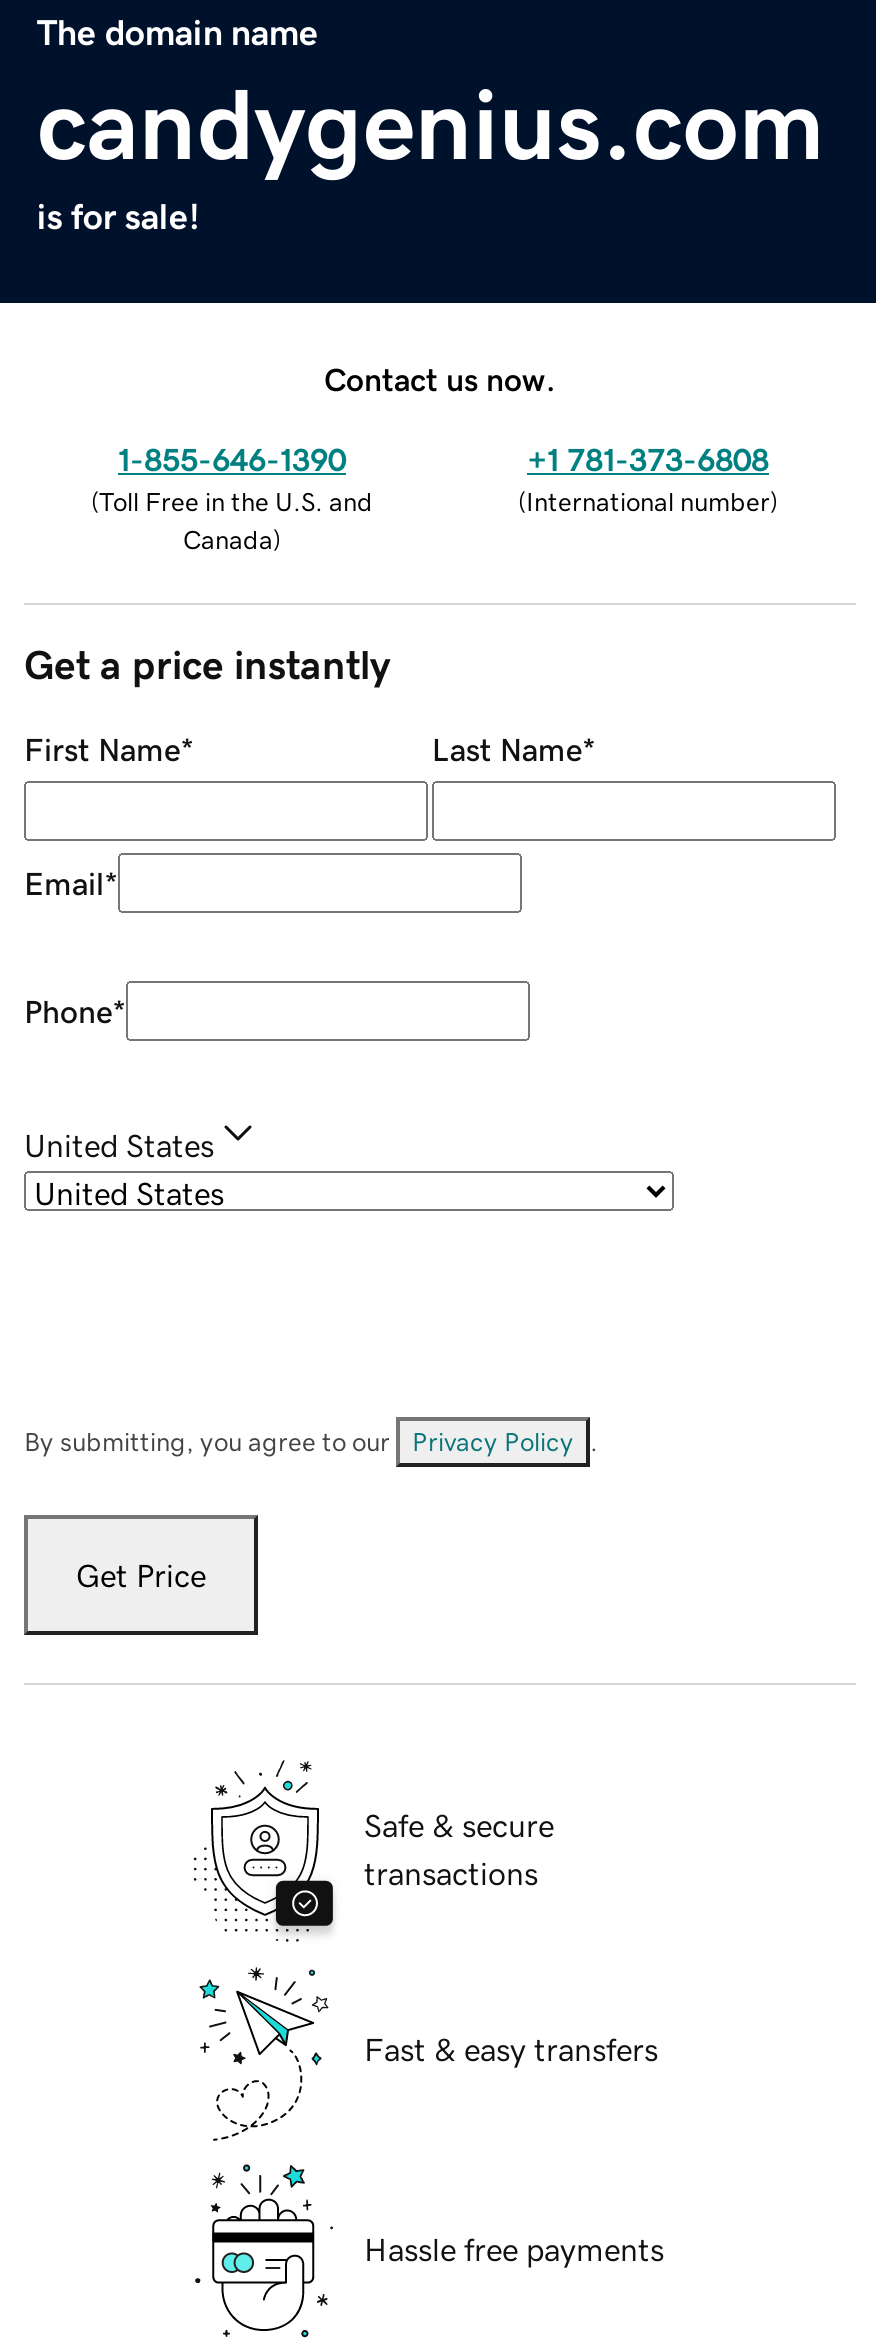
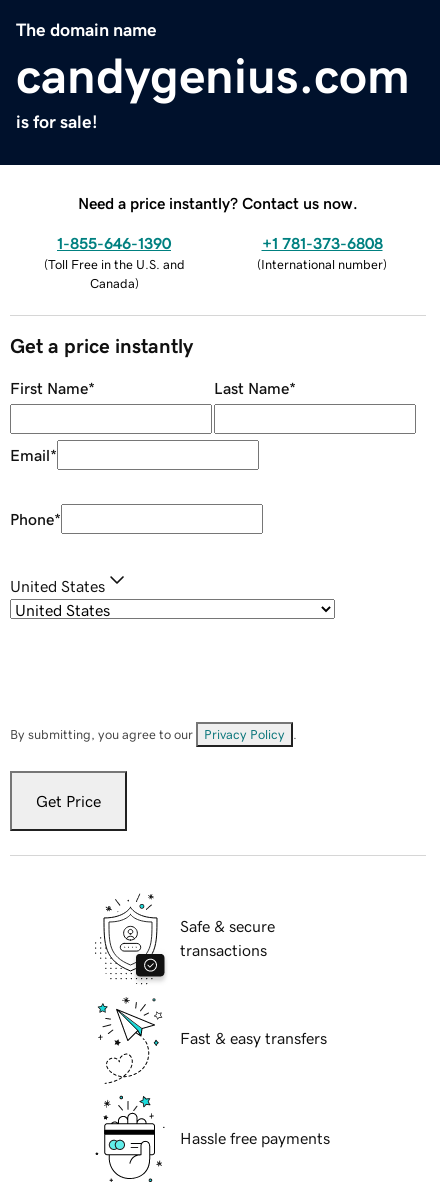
[324,362,556,394] Contact us now. -> [78,195,358,211] Need a price instantly? Contact us now.

